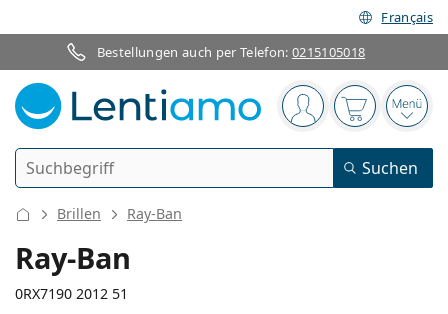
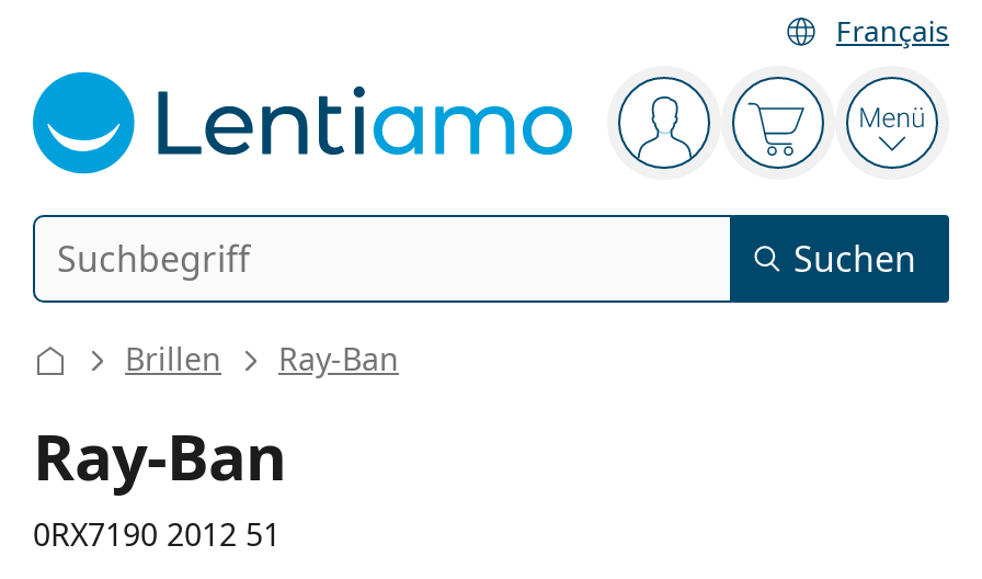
[97,43,365,61] Bestellungen auch per Telefon: 0215105018 -> none

